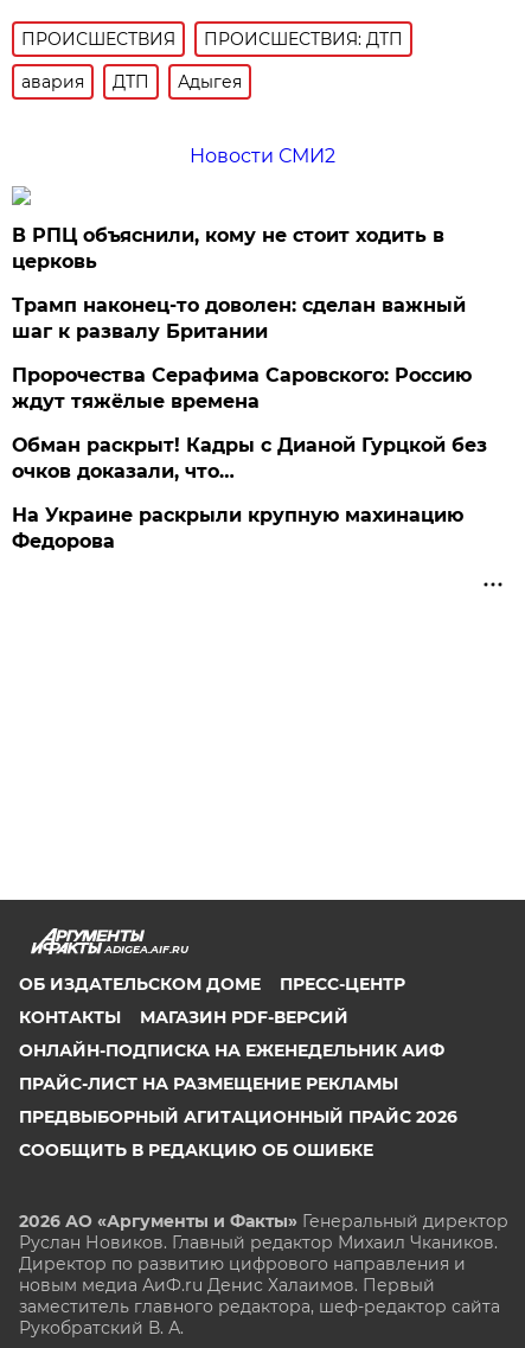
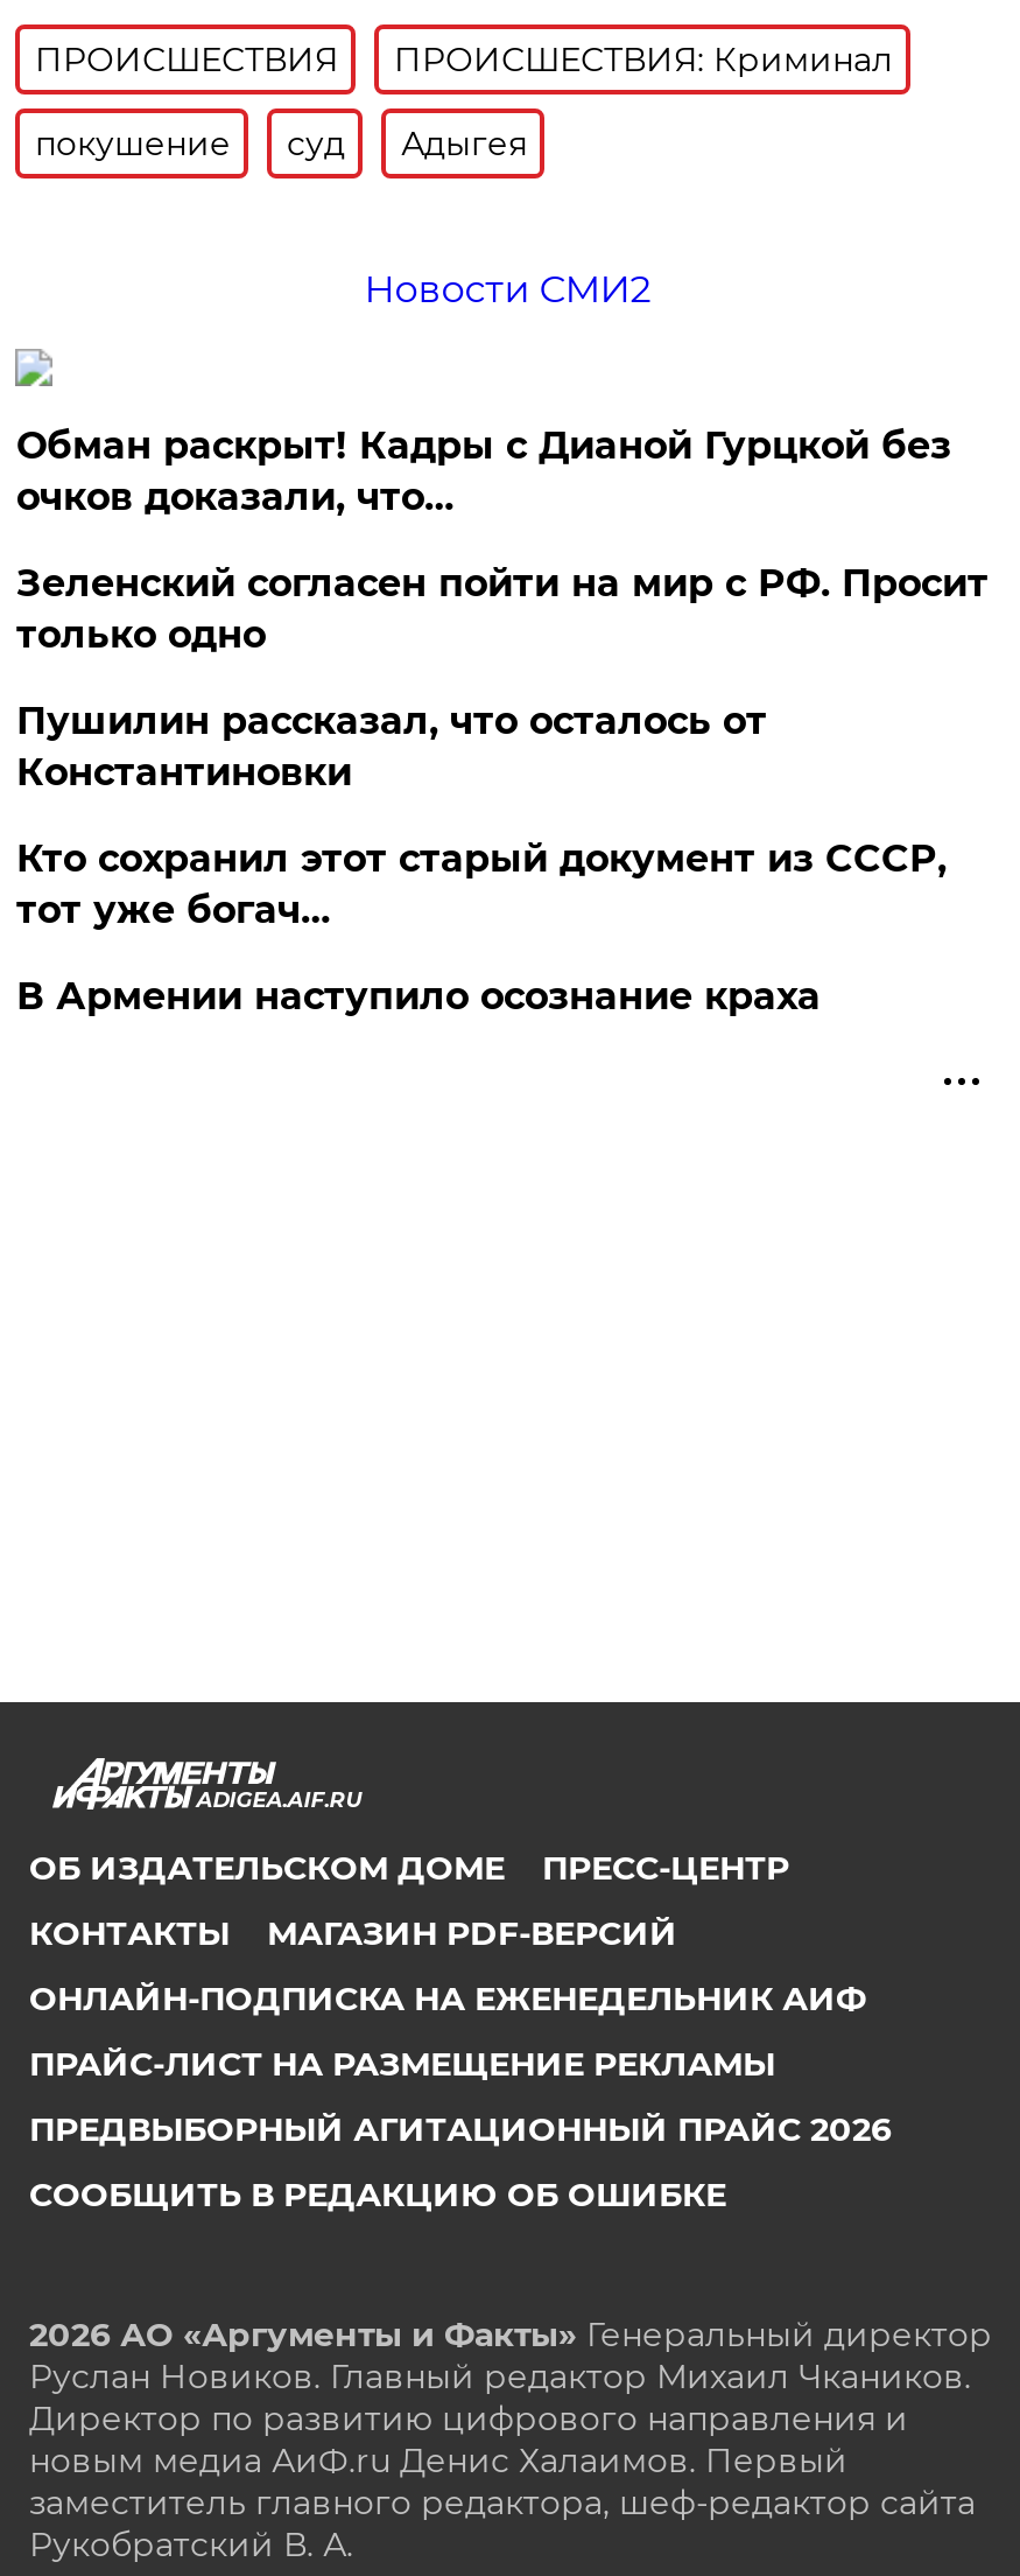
[204,28,403,50] ПРОИСШЕСТВИЯ: ДТП -> [394,38,893,80] ПРОИСШЕСТВИЯ: Криминал
[22,71,150,92] авария | ДТП -> [35,122,345,164] покушение | суд
[12,224,472,412] В РПЦ объяснили, кому не стоит ходить в | церковь | Трамп наконец-то доволен: сделан важный | шаг к развалу Британии | Пророчества Серафима Саровского: Россию | ждут тяжёлые времена -> none
moved [12,434,488,482] -> [16,423,951,519]: Обман раскрыт! Кадры с Дианой Гурцкой без | очков доказали, что…
[12,504,464,552] На Украине раскрыли крупную махинацию | Федорова -> [16,561,988,1018] Зеленский согласен пойти на мир с РФ. Просит | только одно | Пушилин рассказал, что осталось от | Константиновки | Кто сохранил этот старый документ из СССР, | тот уже богач… | В Армении наступило осознание краха

